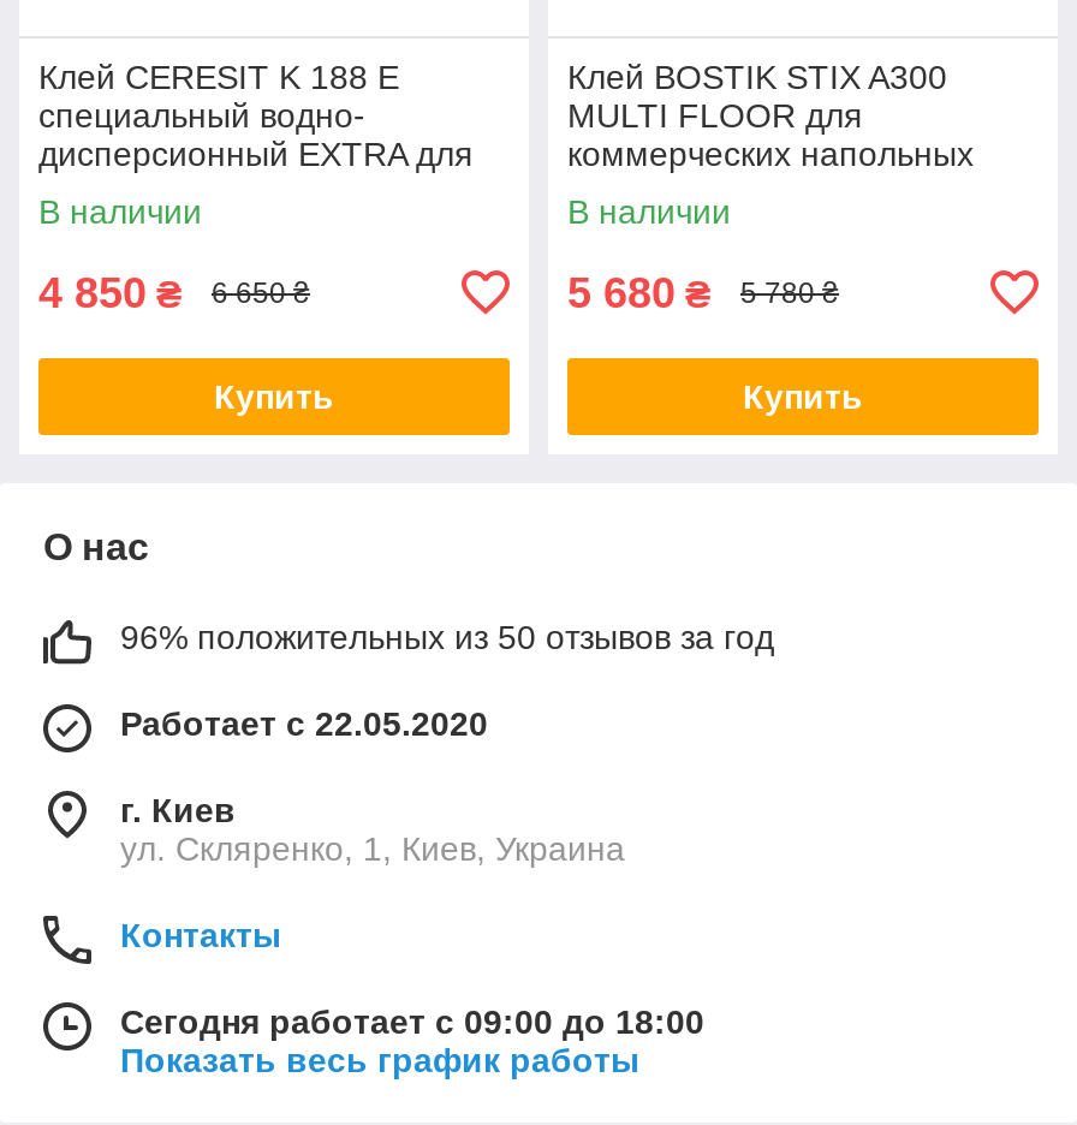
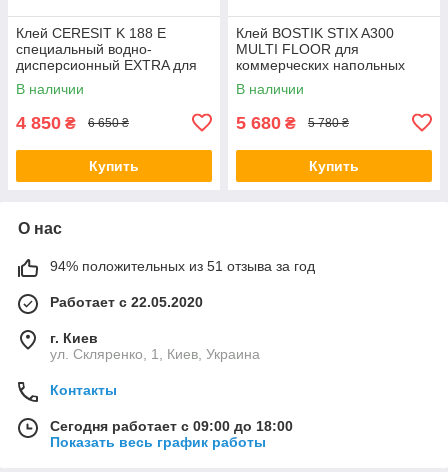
[120,617,774,656] 96% положительных из 50 отзывов за год -> [50,258,315,274] 94% положительных из 51 отзыва за год

